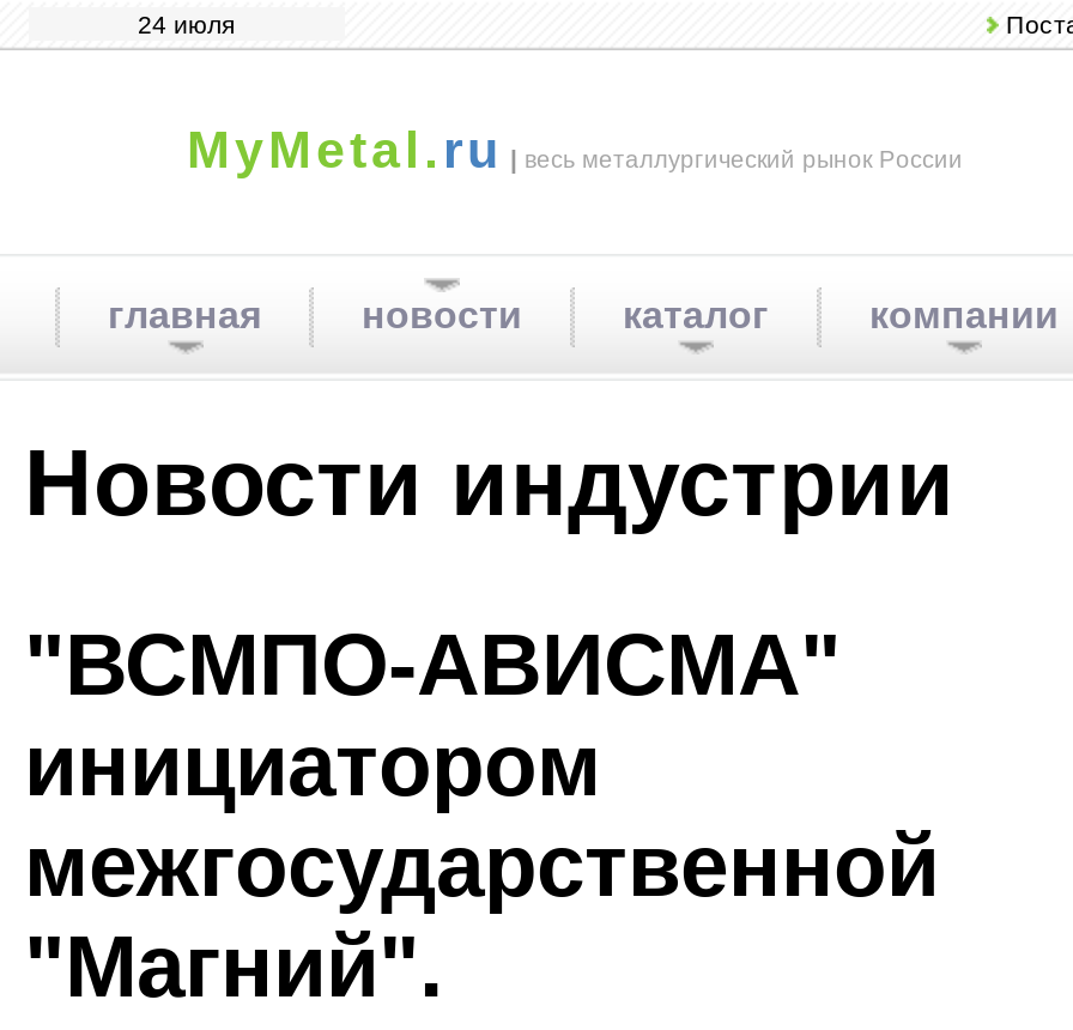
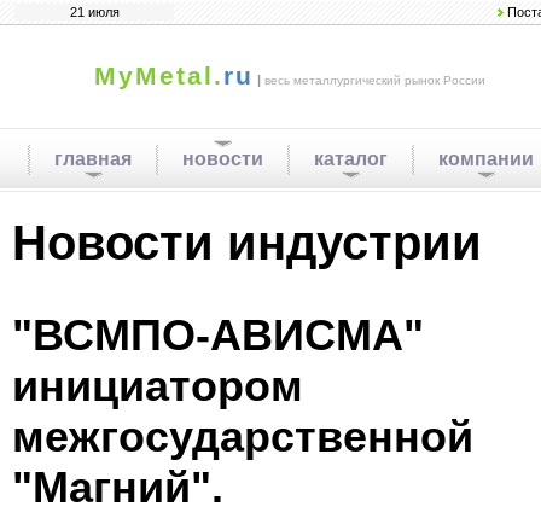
[138,10,236,38] 24 июля -> [69,5,119,19] 21 июля

